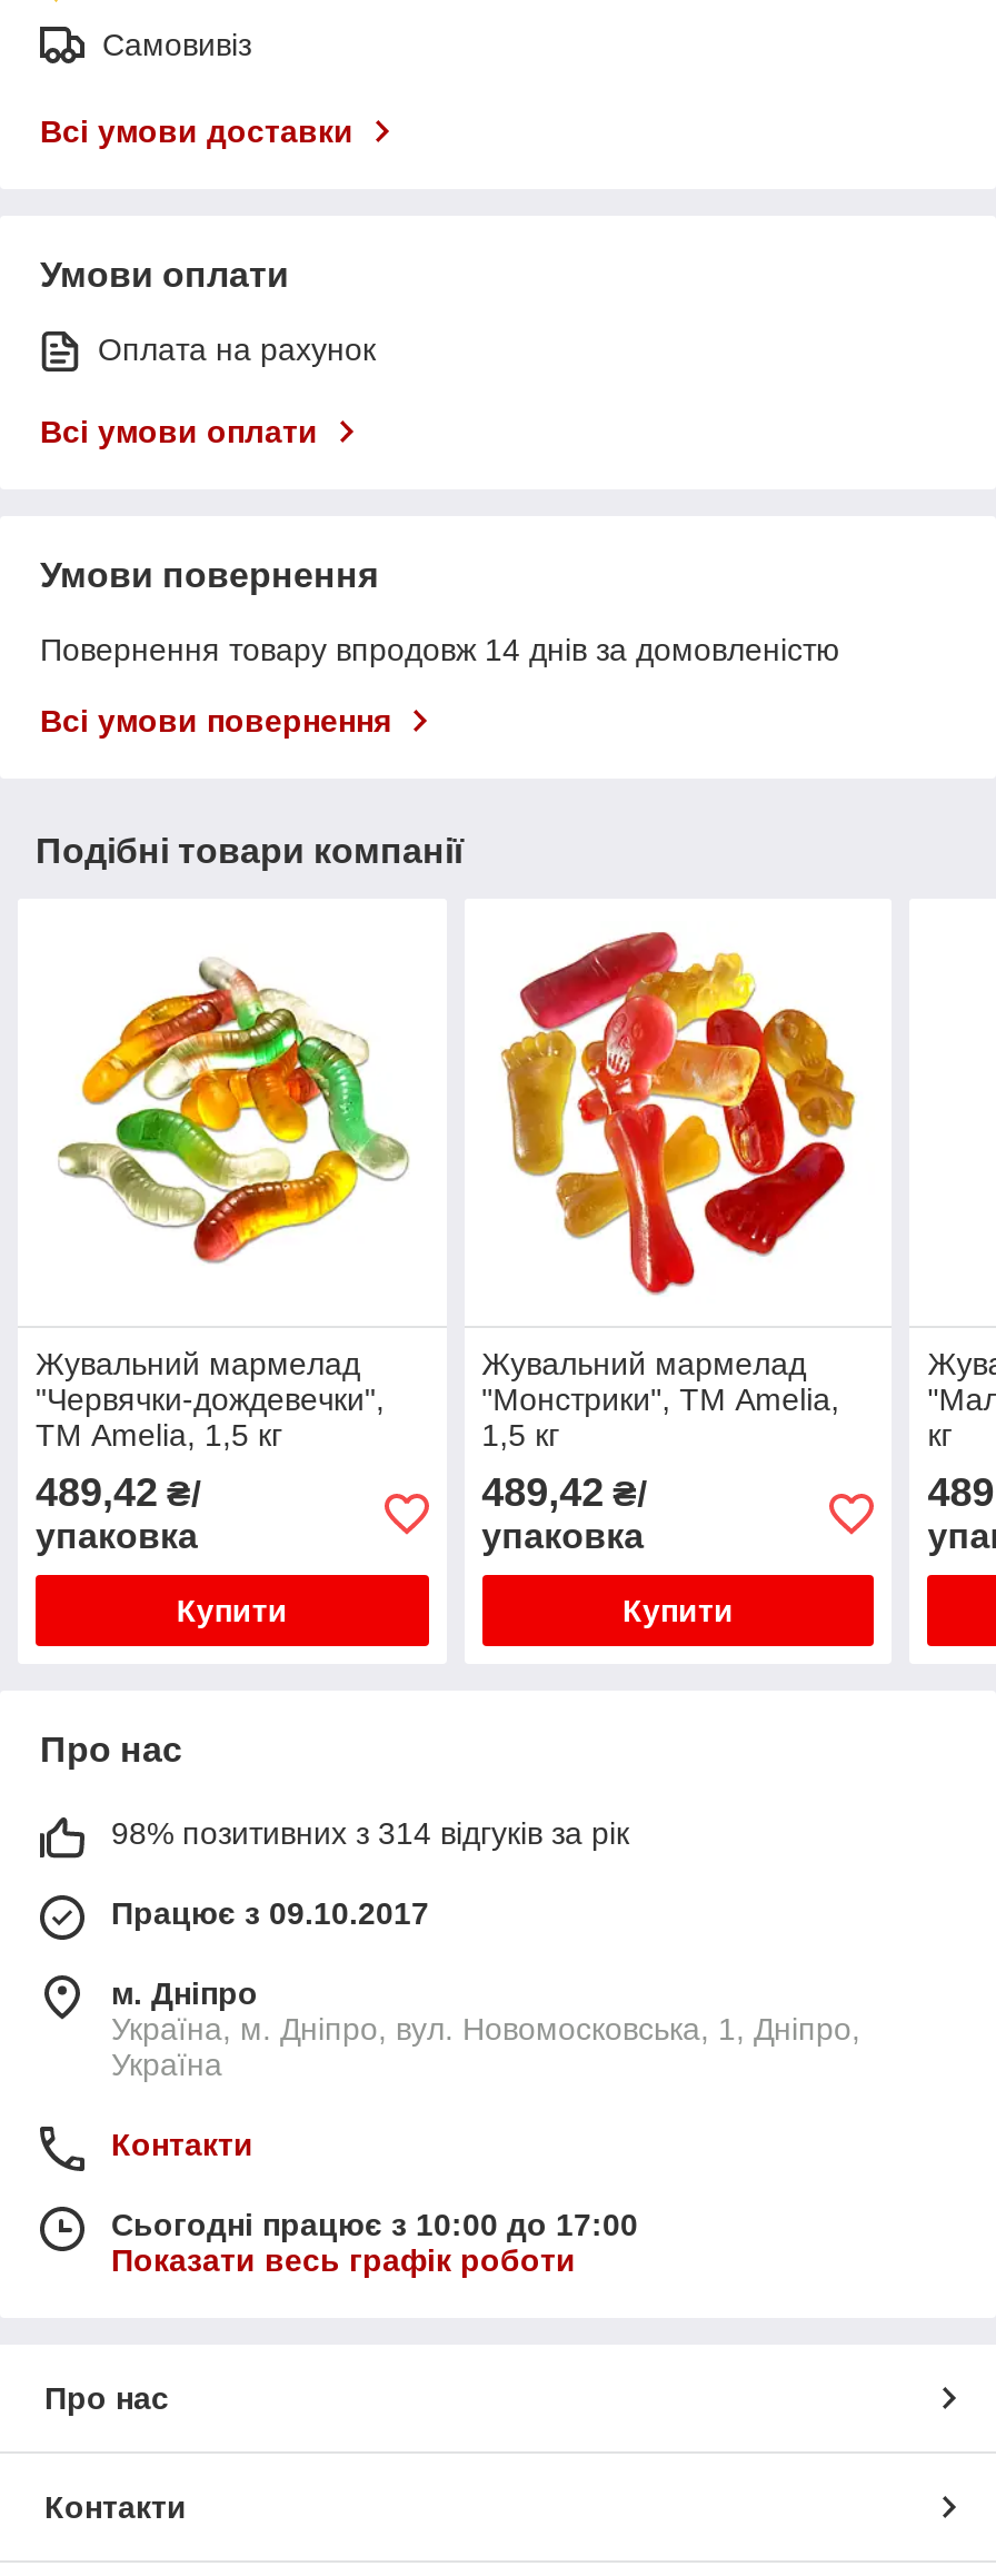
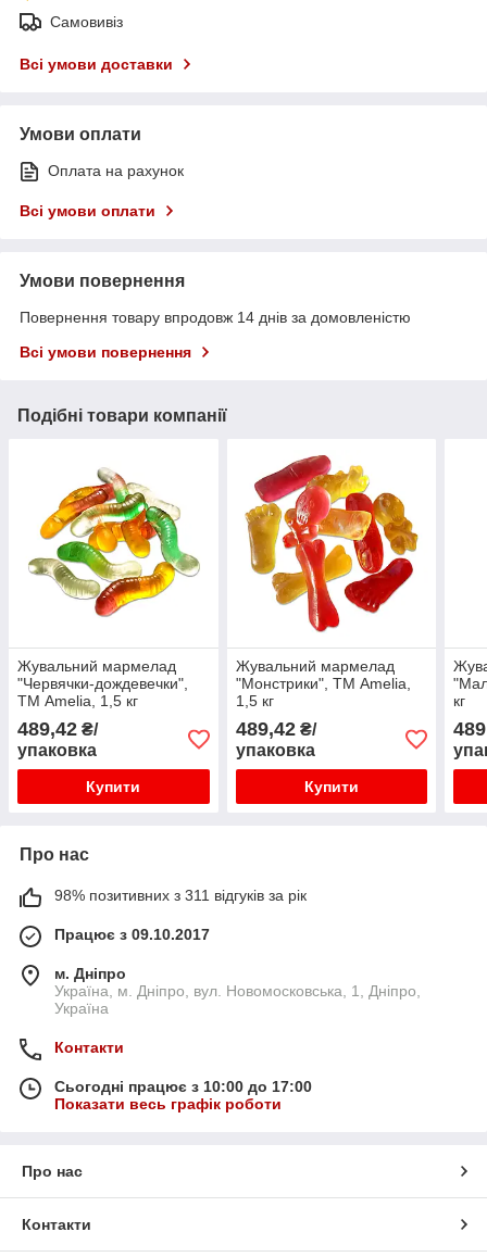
[111,1816,629,1852] 98% позитивних з 314 відгуків за рік -> [54,887,307,904] 98% позитивних з 311 відгуків за рік

